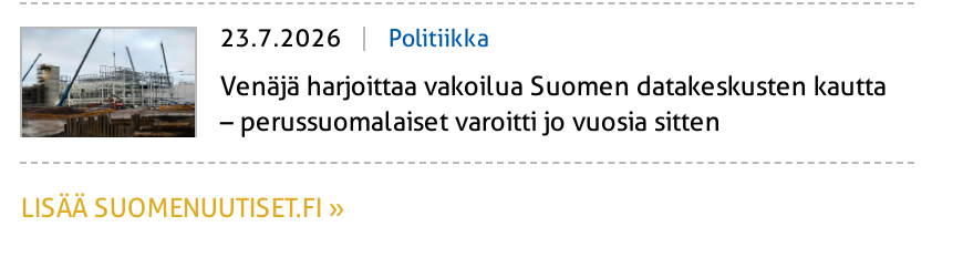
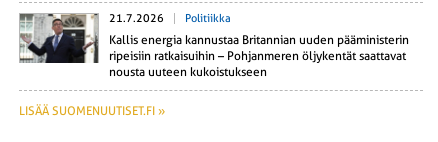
[20,24,490,140] [image] | 23.7.2026 Politiikka -> [19,12,231,64] [image] | 21.7.2026 Politiikka
[220,71,886,137] Venäjä harjoittaa vakoilua Suomen datakeskusten kautta | – perussuomalaiset varoitti jo vuosia sitten -> [109,33,409,79] Kallis energia kannustaa Britannian uuden pääministerin | ripeisiin ratkaisuihin – Pohjanmeren öljykentät saattavat | nousta uuteen kukoistukseen

